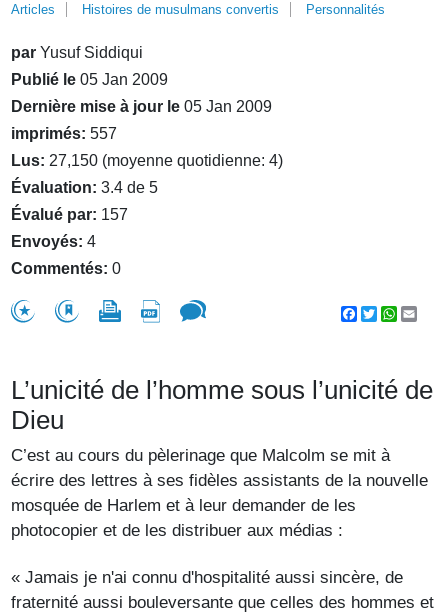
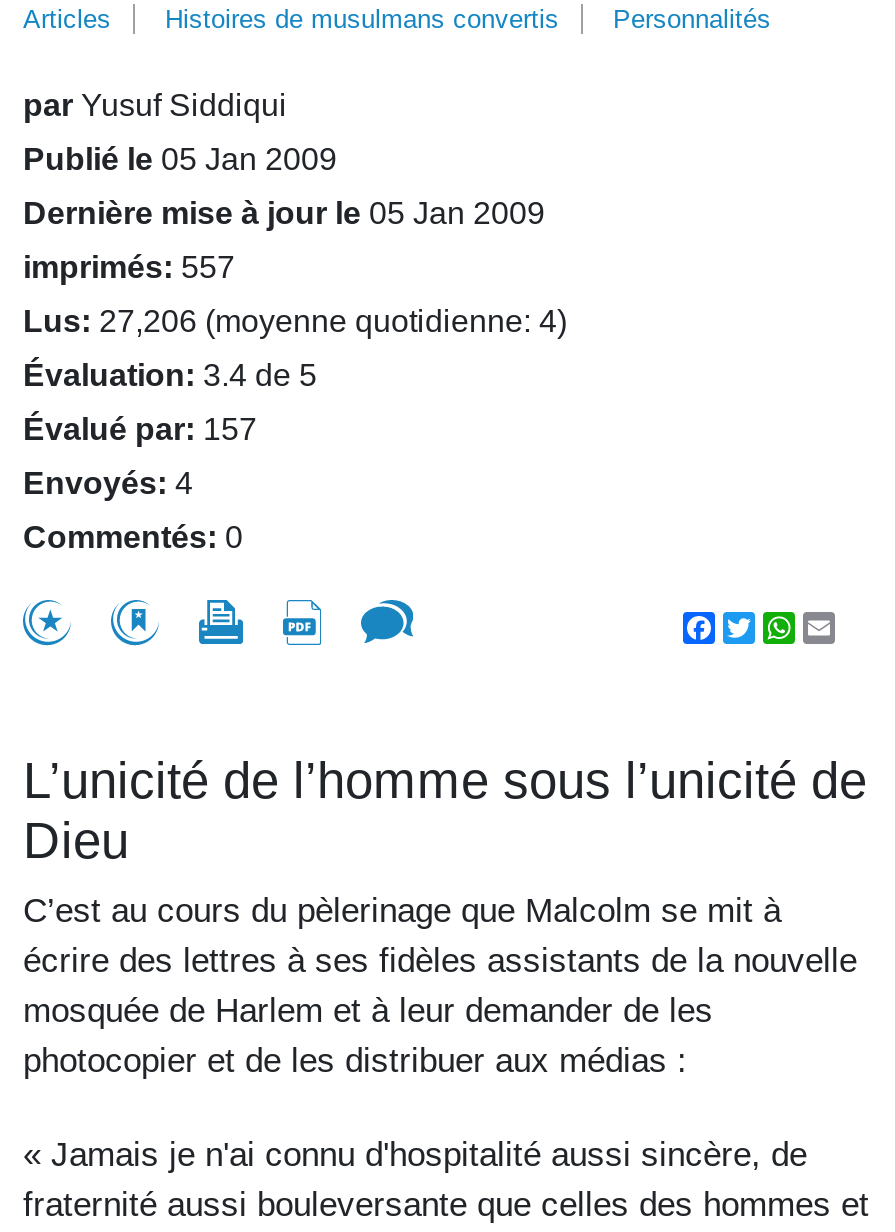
[11,152,283,169] Lus: 27,150 (moyenne quotidienne: 4) -> [23,304,567,338] Lus: 27,206 (moyenne quotidienne: 4)

